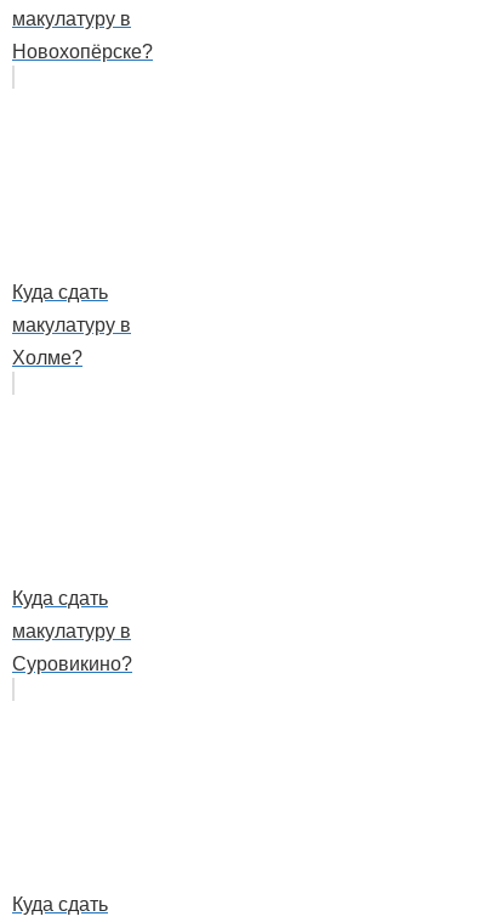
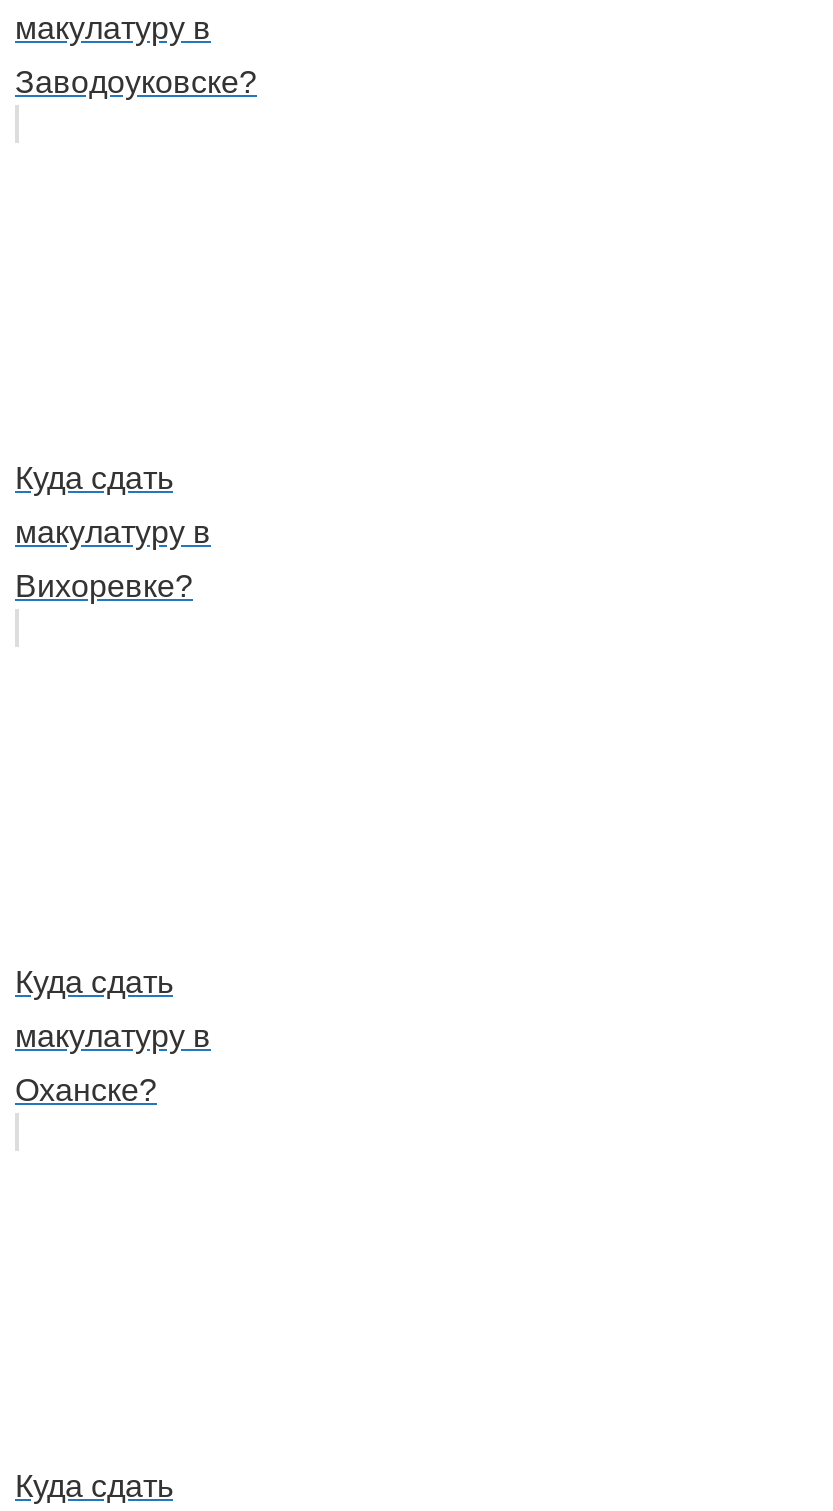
[12,41,153,61] Новохопёрске? -> [15,64,257,98] Заводоуковске?
[12,347,82,367] Холме? -> [15,568,193,602] Вихоревке?
[12,653,132,674] Суровикино? -> [15,1072,157,1106] Оханске?

